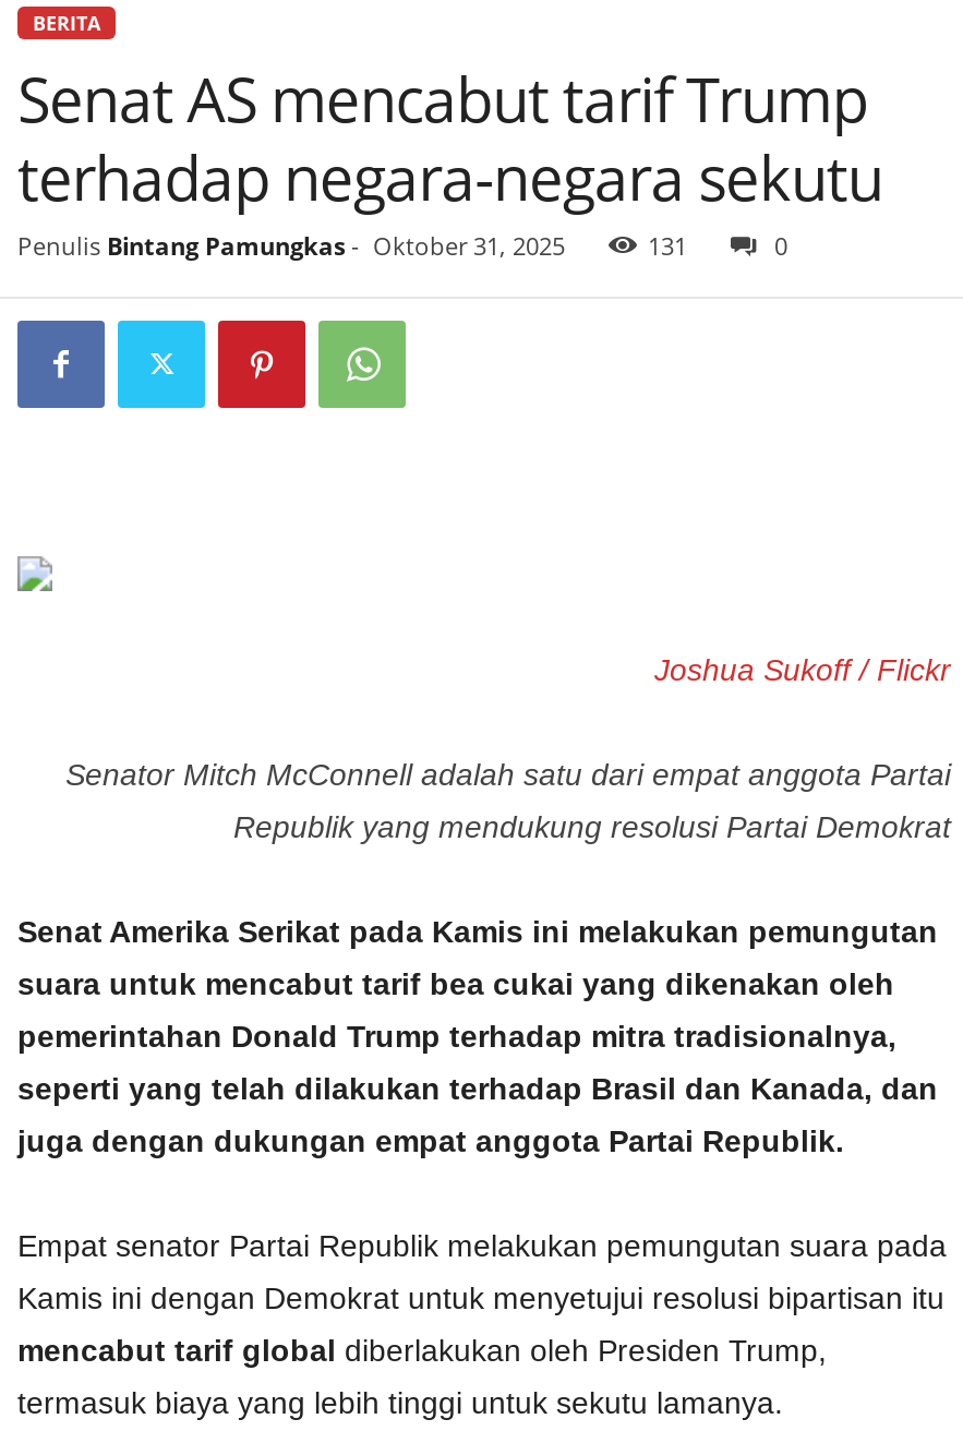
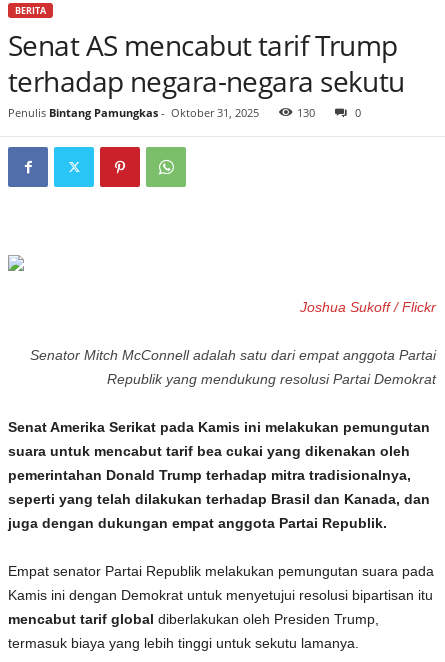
[648,229,687,262] 131 -> [297,105,315,120] 130

